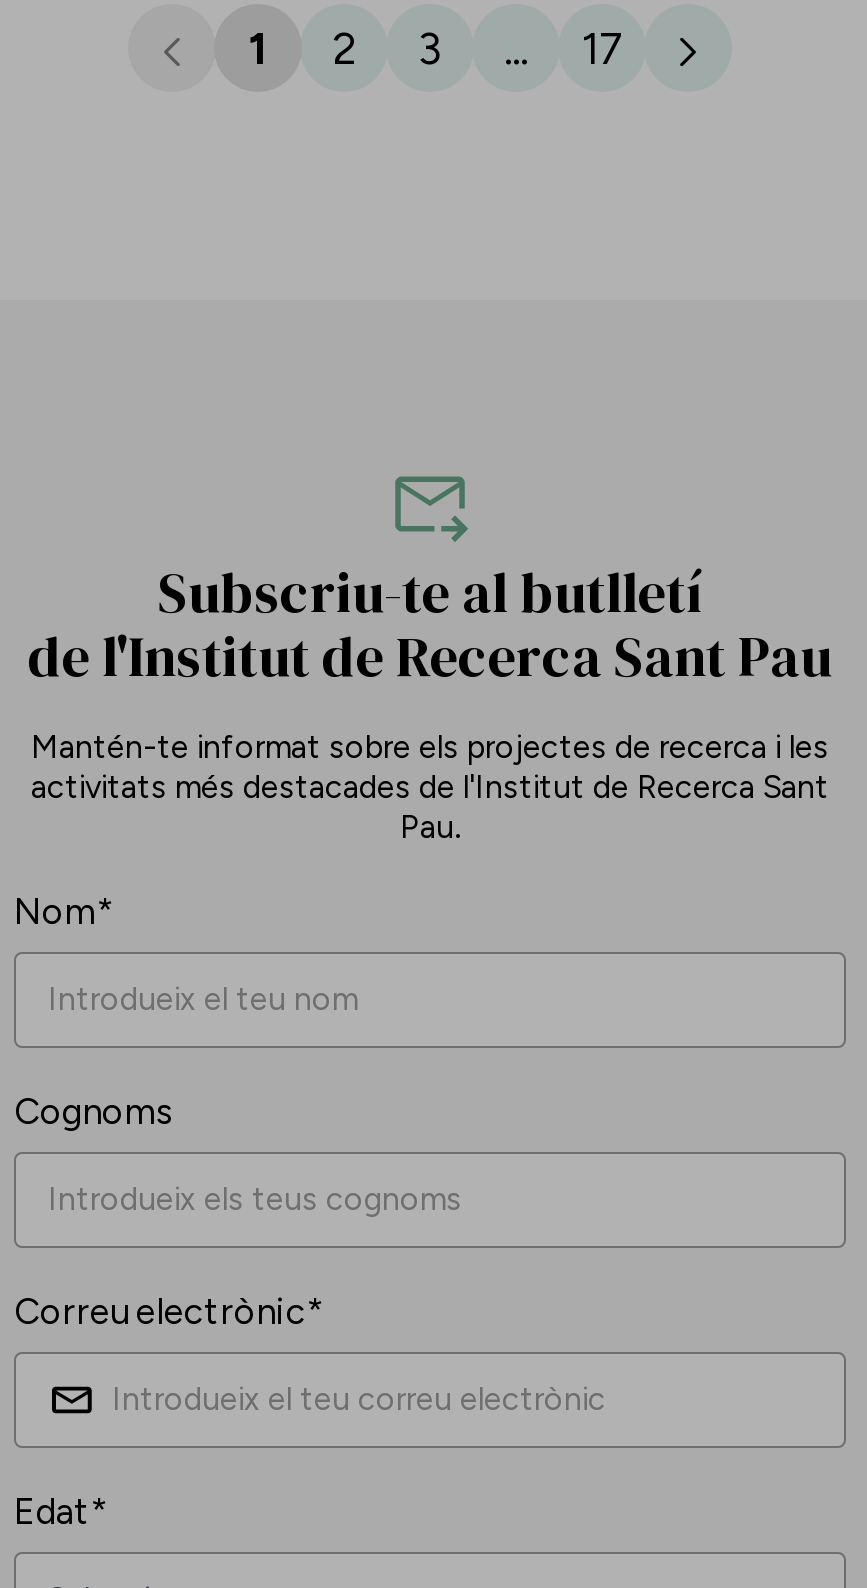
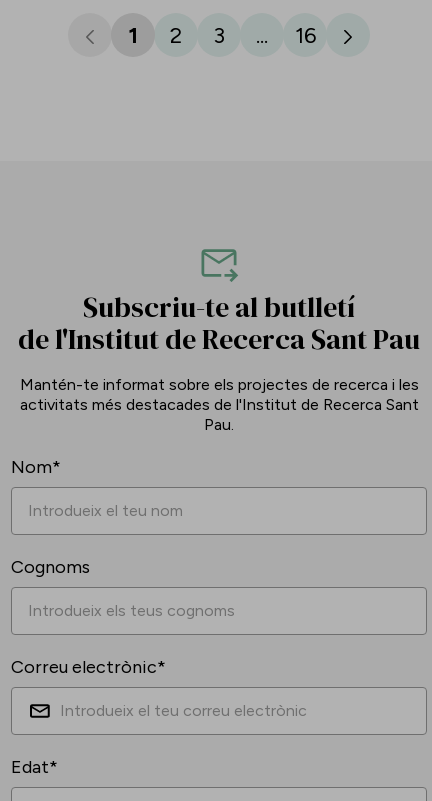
[581,21,623,75] 17 -> [294,21,315,48] 16

